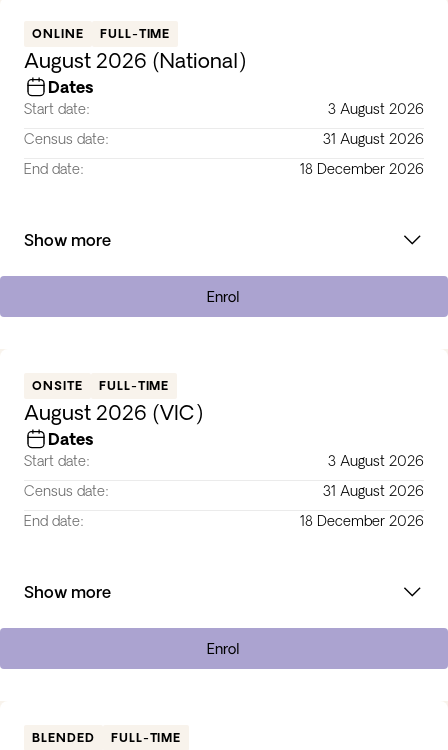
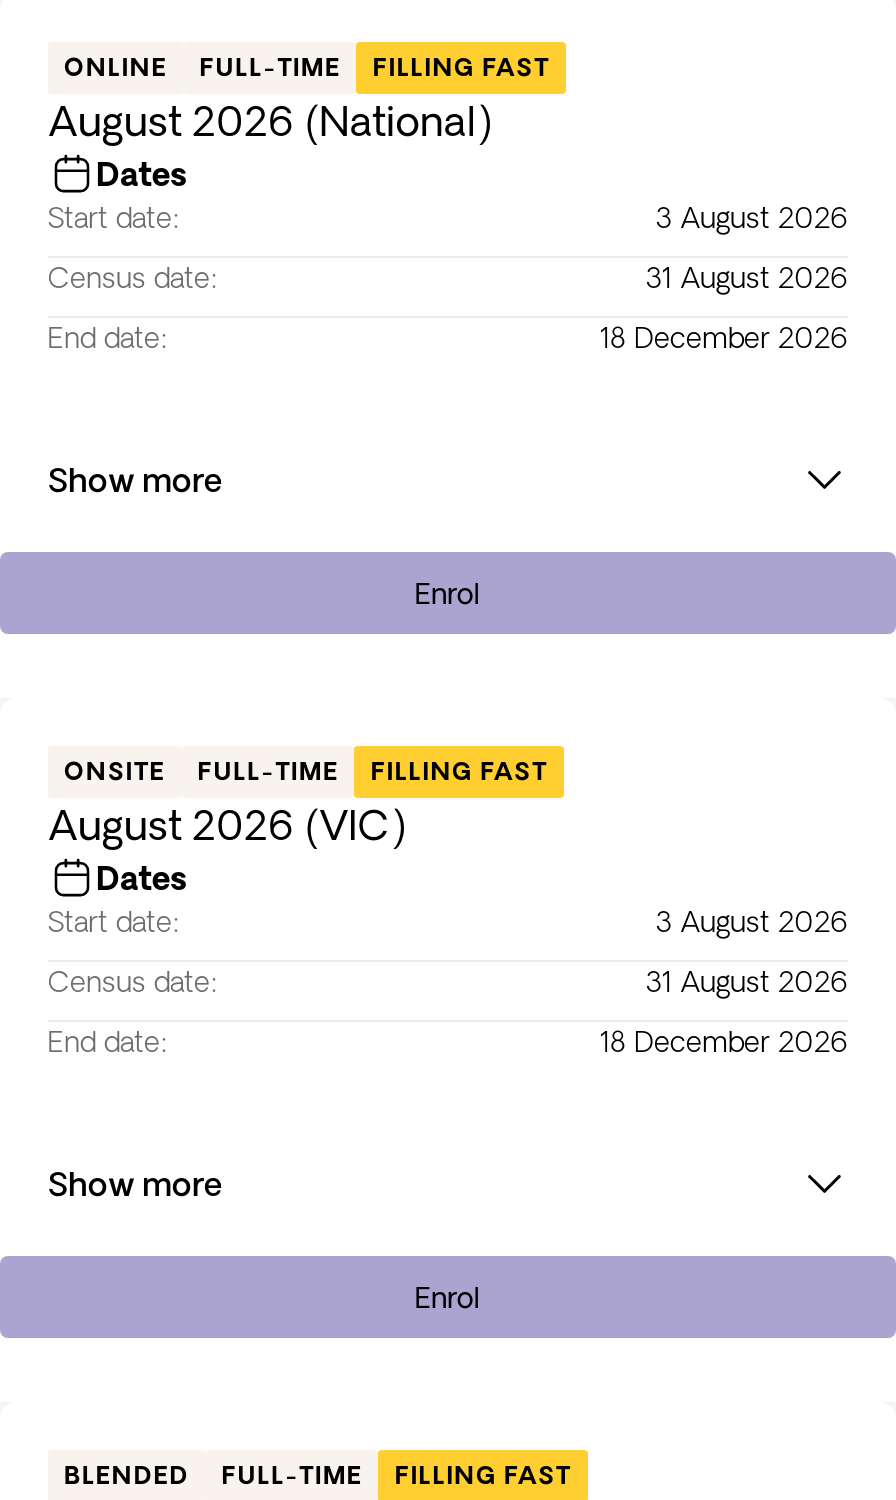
none -> [373,54,550,80] FILLING FAST
none -> [371,758,548,784] FILLING FAST
none -> [395,1462,572,1488] FILLING FAST

